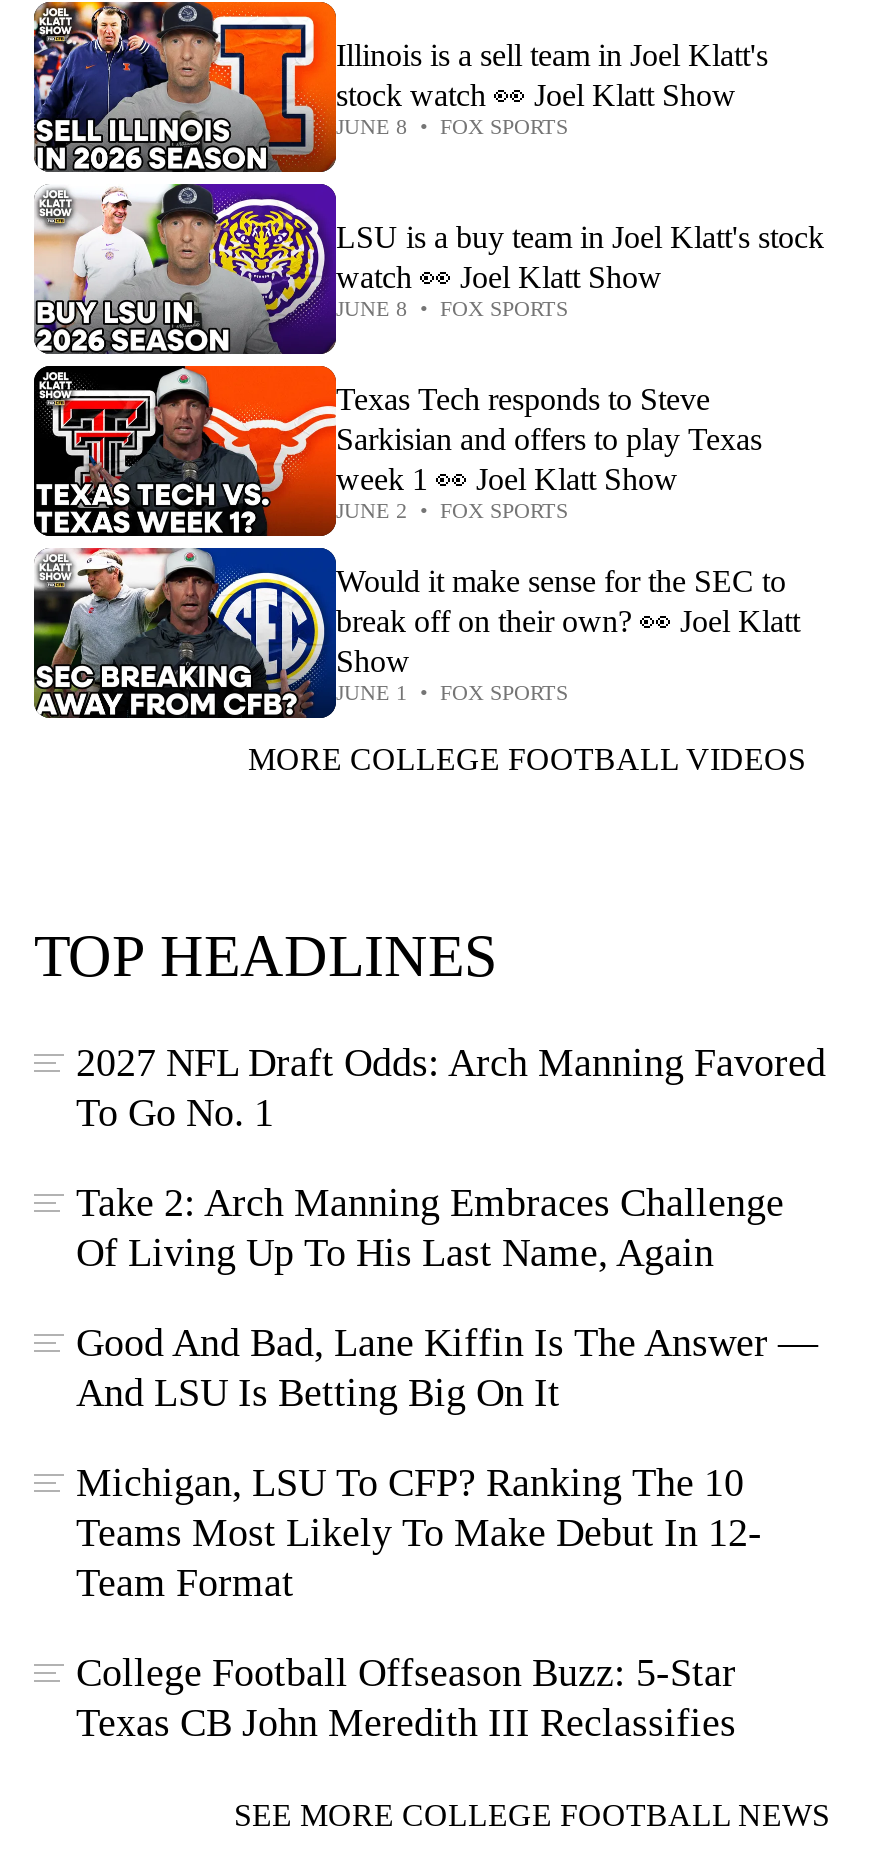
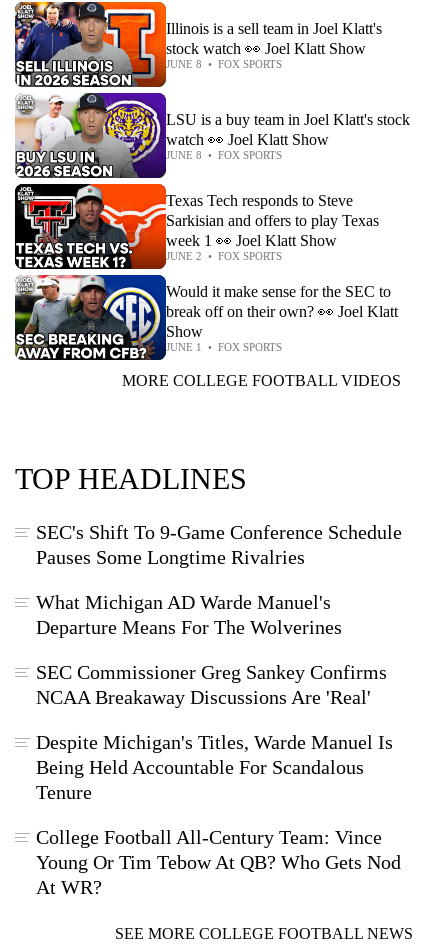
[76,1040,826,1134] 2027 NFL Draft Odds: Arch Manning Favored | To Go No. 1 -> [36,521,402,568] SEC's Shift To 9-Game Conference Schedule | Pauses Some Longtime Rivalries
[76,1180,784,1274] Take 2: Arch Manning Embraces Challenge | Of Living Up To His Last Name, Again -> [36,591,342,638] What Michigan AD Warde Manuel's | Departure Means For The Wolverines
[76,1320,818,1414] Good And Bad, Lane Kiffin Is The Answer — | And LSU Is Betting Big On It -> [36,661,387,708] SEC Commissioner Greg Sankey Confirms | NCAA Breakaway Discussions Are 'Real'
[76,1460,762,1604] Michigan, LSU To CFP? Ranking The 10 | Teams Most Likely To Make Debut In 12- | Team Format -> [36,731,393,803] Despite Michigan's Titles, Warde Manuel Is | Being Held Accountable For Scandalous | Tenure
[76,1650,736,1744] College Football Offseason Buzz: 5-Star | Texas CB John Meredith III Reclassifies -> [36,826,401,898] College Football All-Century Team: Vince | Young Or Tim Tebow At QB? Who Gets Nod | At WR?

